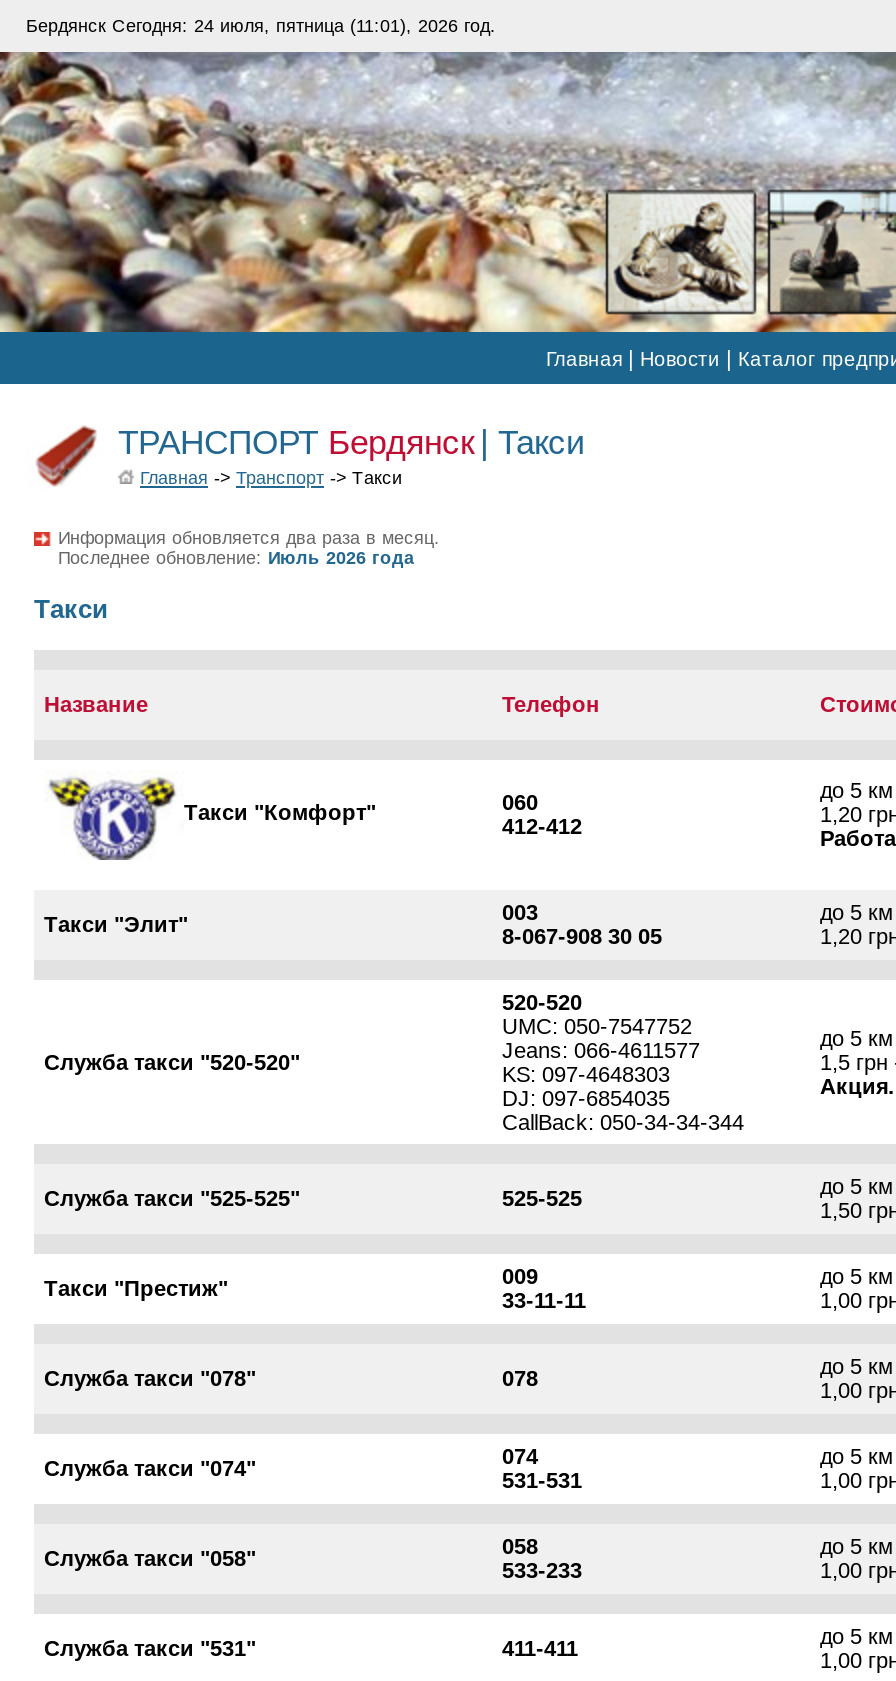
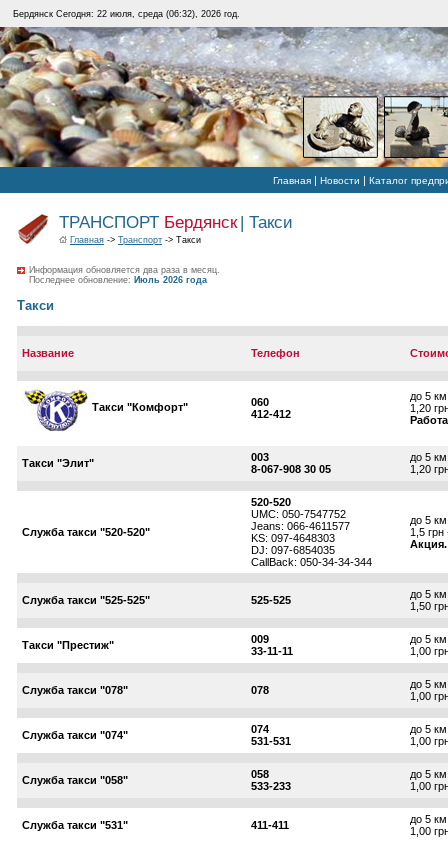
[20,16,496,36] Бердянск Сегодня: 24 июля, пятница (11:01), 2026 год. -> [10,9,240,19] Бердянск Сегодня: 22 июля, среда (06:32), 2026 год.

